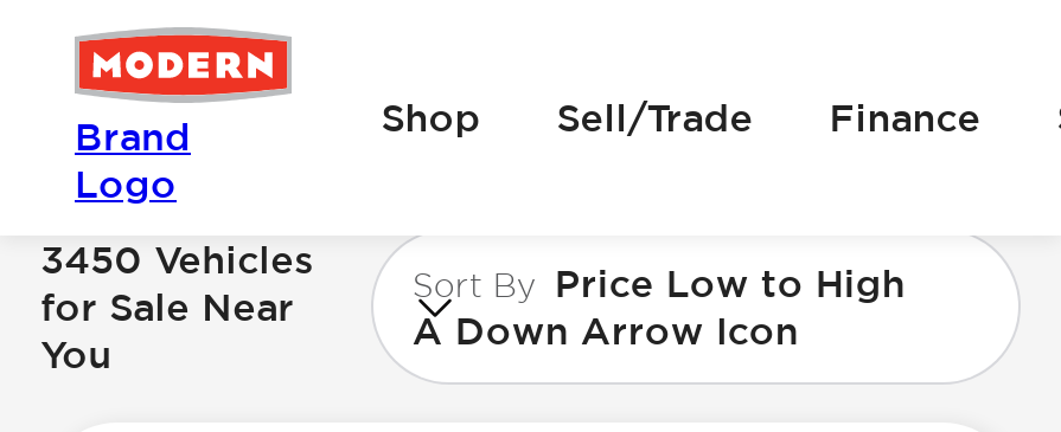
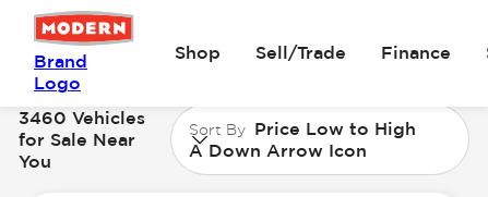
[41,237,313,280] 3450 Vehicles -> [18,107,145,127] 3460 Vehicles

